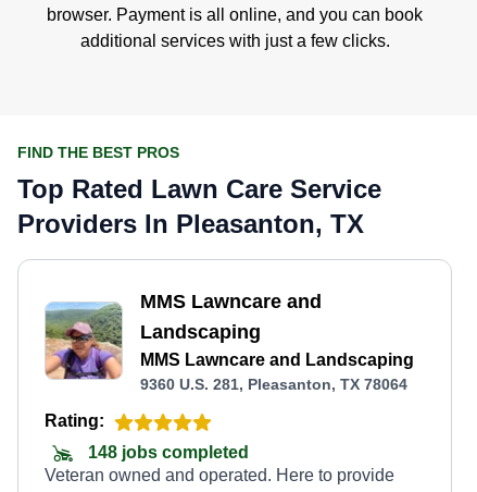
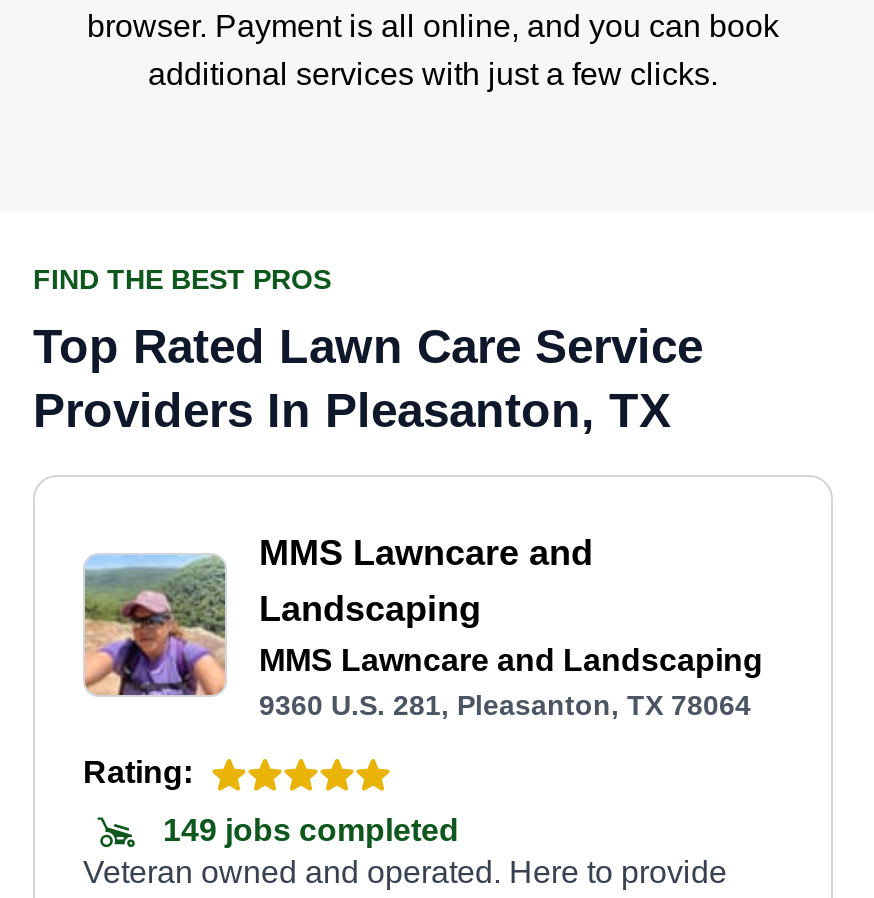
[84,443,249,462] 148 jobs completed -> [155,813,459,847] 149 jobs completed

